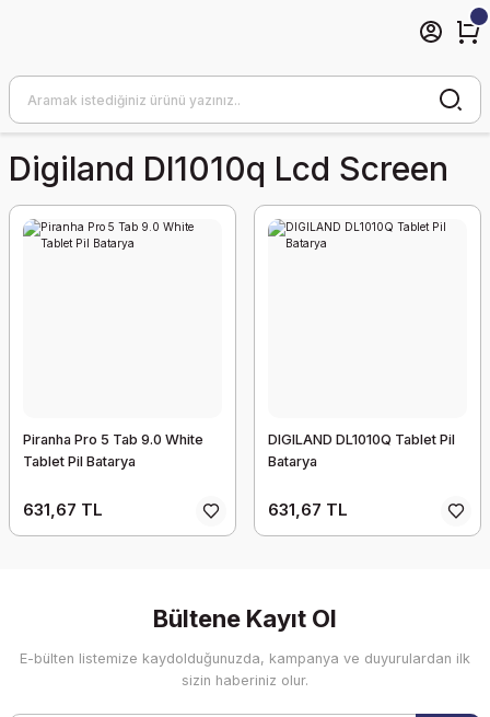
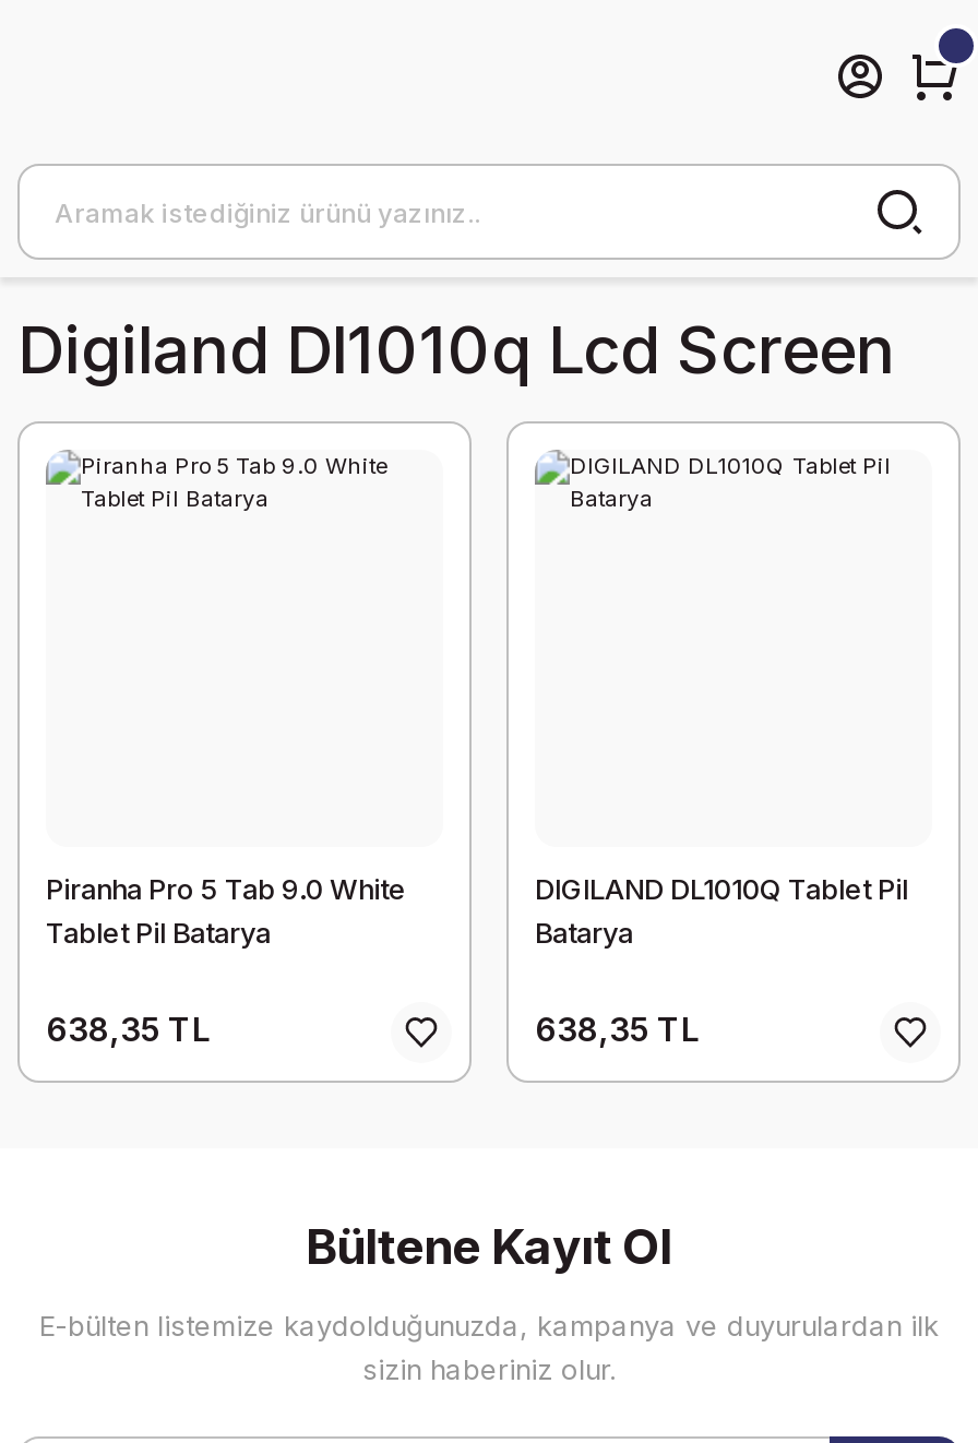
[23,499,103,520] 631,67 TL -> [46,1009,212,1050] 638,35 TL
[268,499,348,520] 631,67 TL -> [535,1009,701,1050] 638,35 TL

